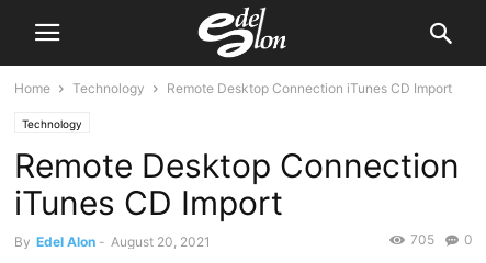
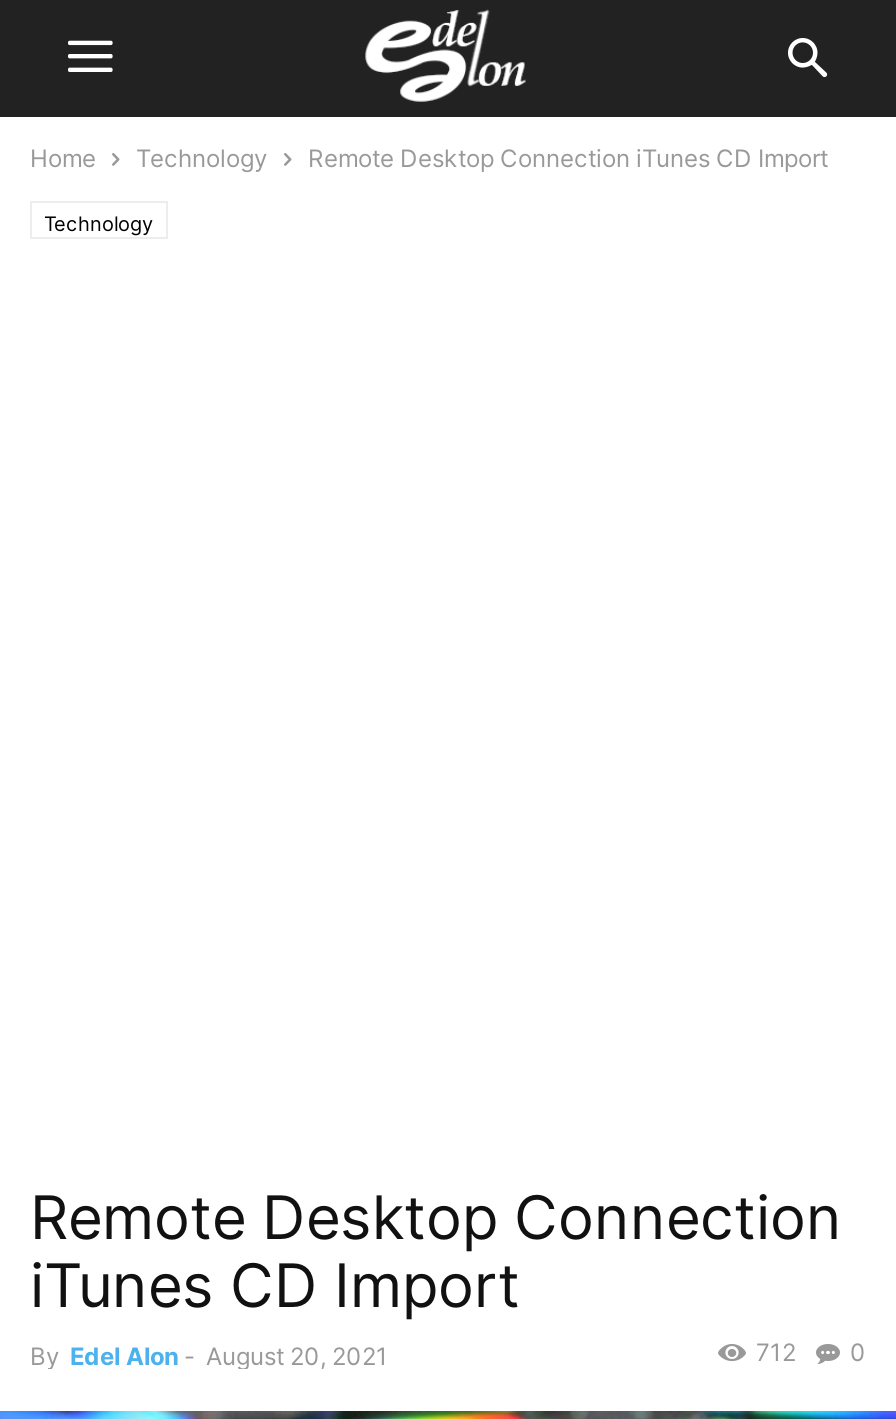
[410,231,473,248] 705 0 -> [756,1337,866,1367] 712 0

